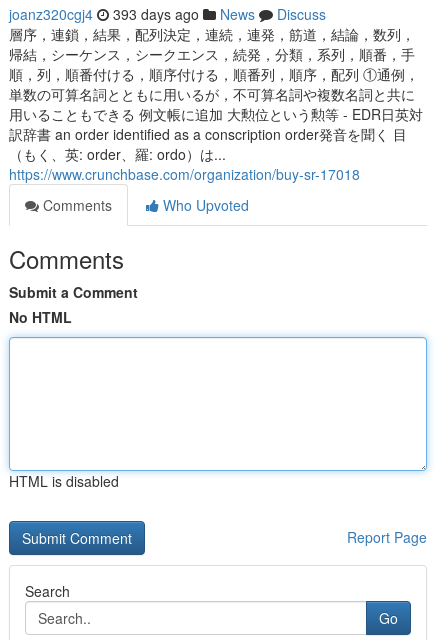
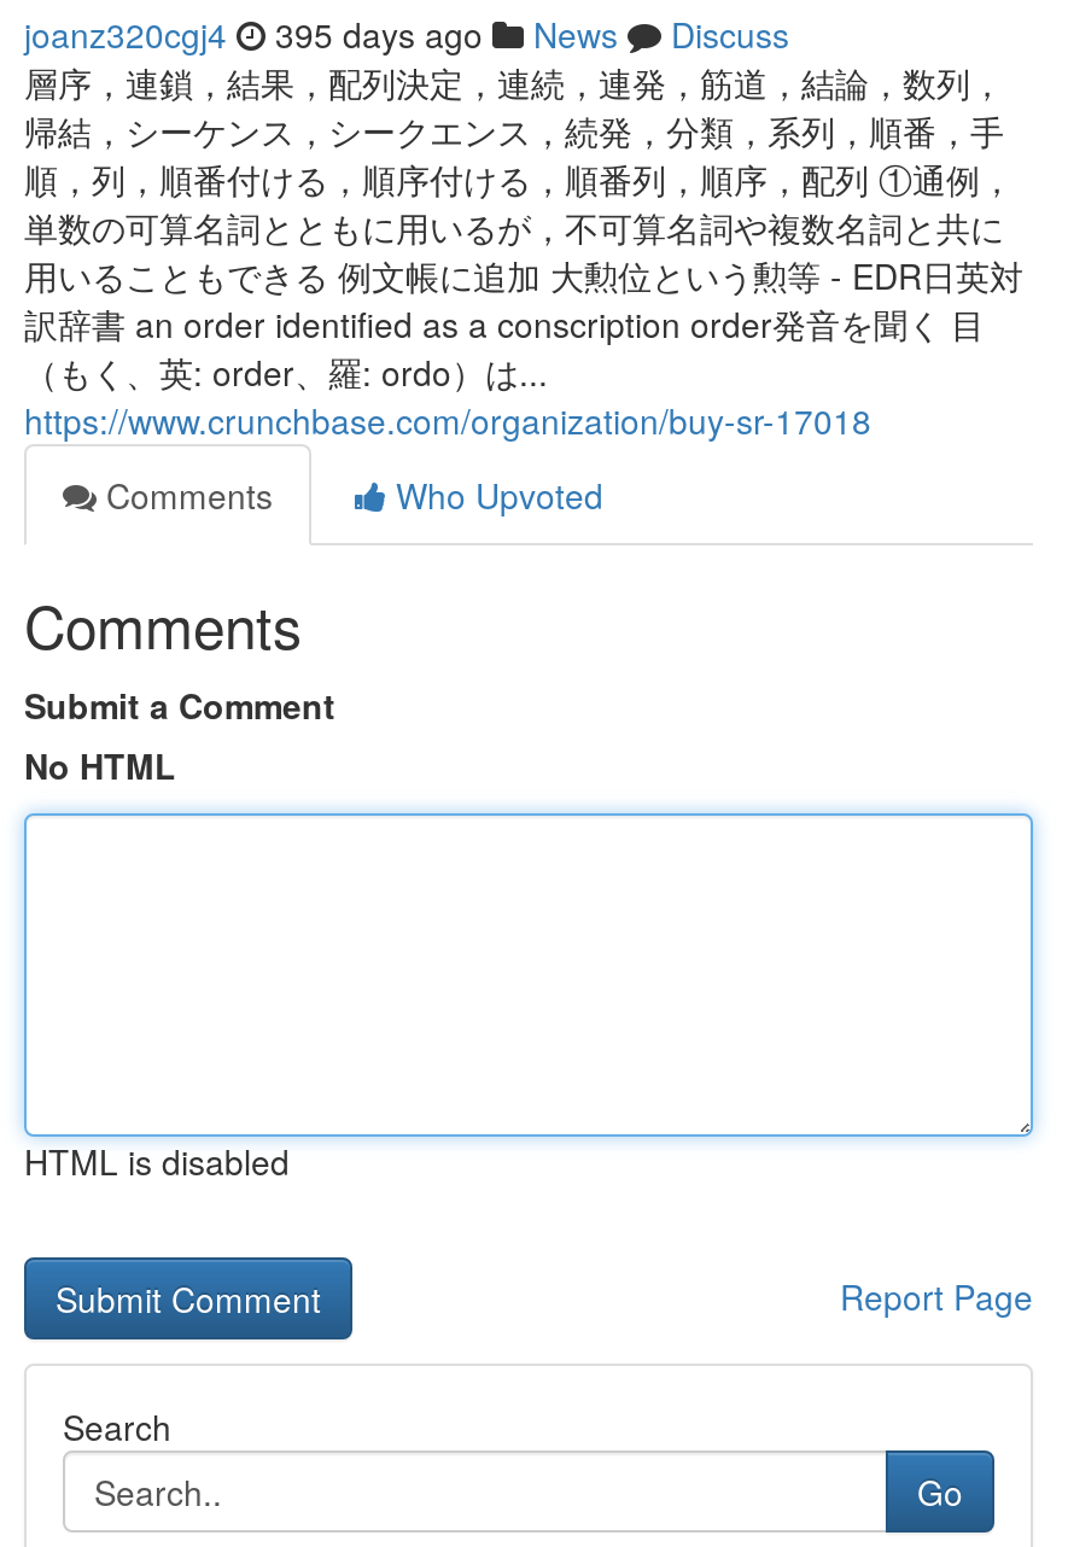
[9,4,326,24] joanz320cgj4 393 days ago News Discuss -> [24,10,789,58] joanz320cgj4 395 days ago News Discuss

